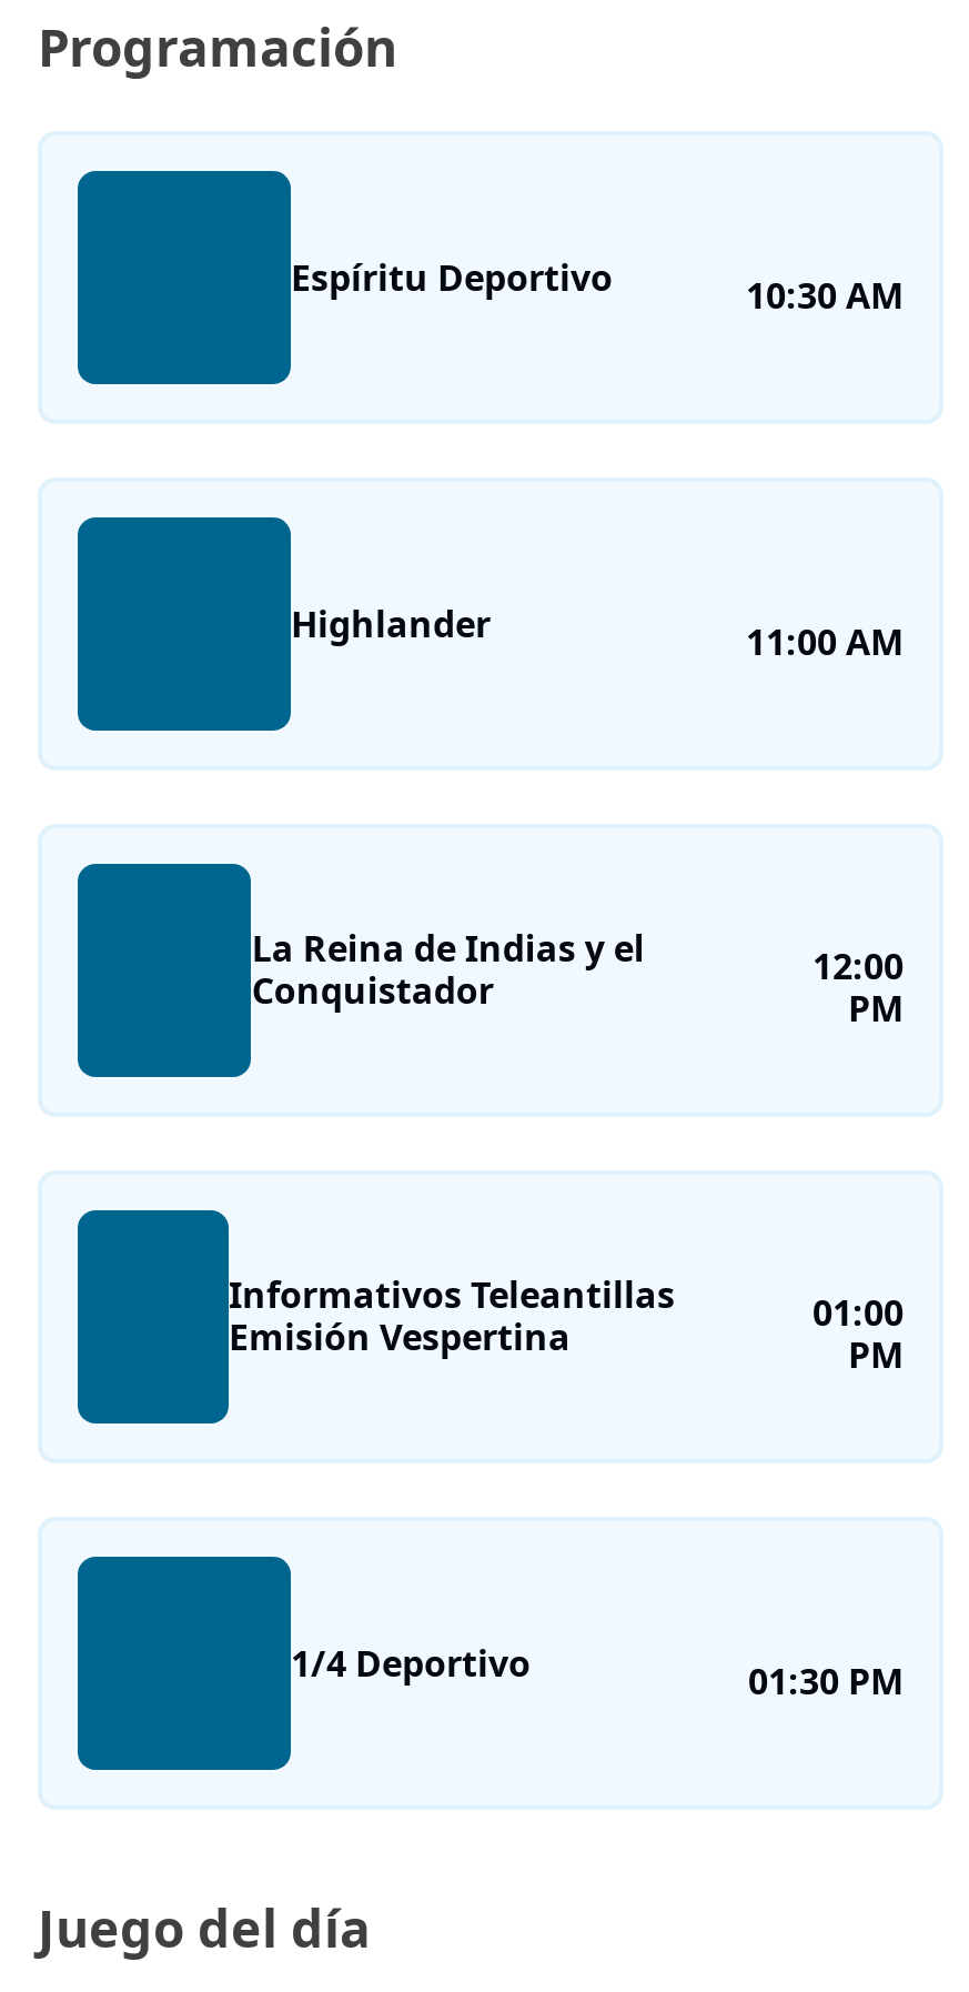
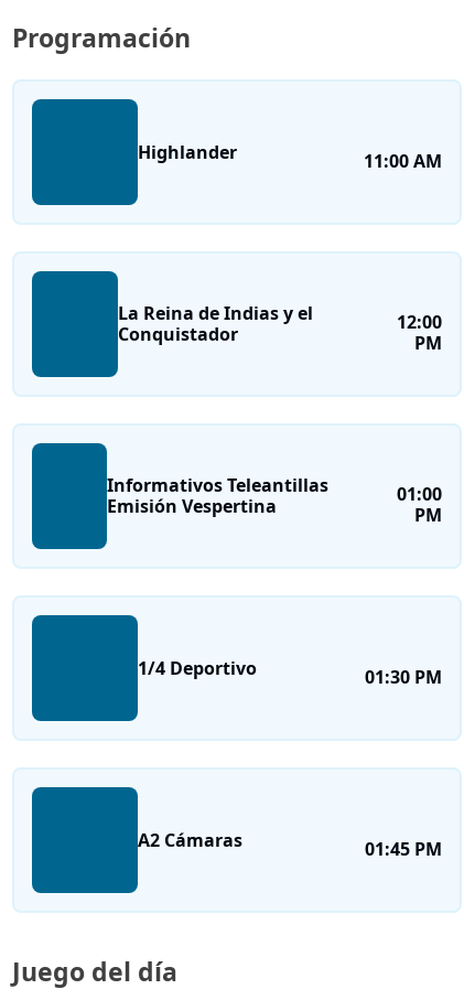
[291,252,904,319] Espíritu Deportivo | 10:30 AM -> none
moved [229,598,904,1704] -> [107,139,442,689]: Highlander | 11:00 AM | La Reina de Indias y el | ... | 1/4 Deportivo | 01:30 PM
none -> [138,827,442,861] A2 Cámaras | 01:45 PM

